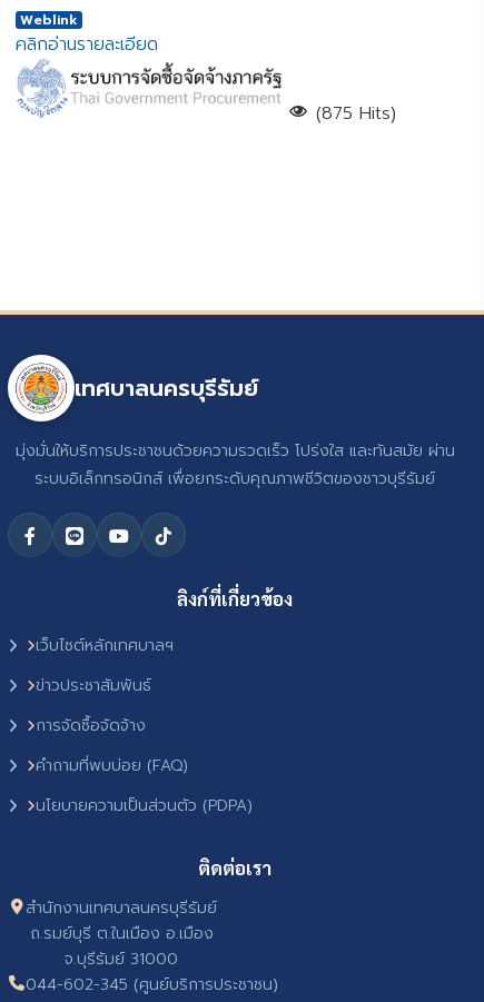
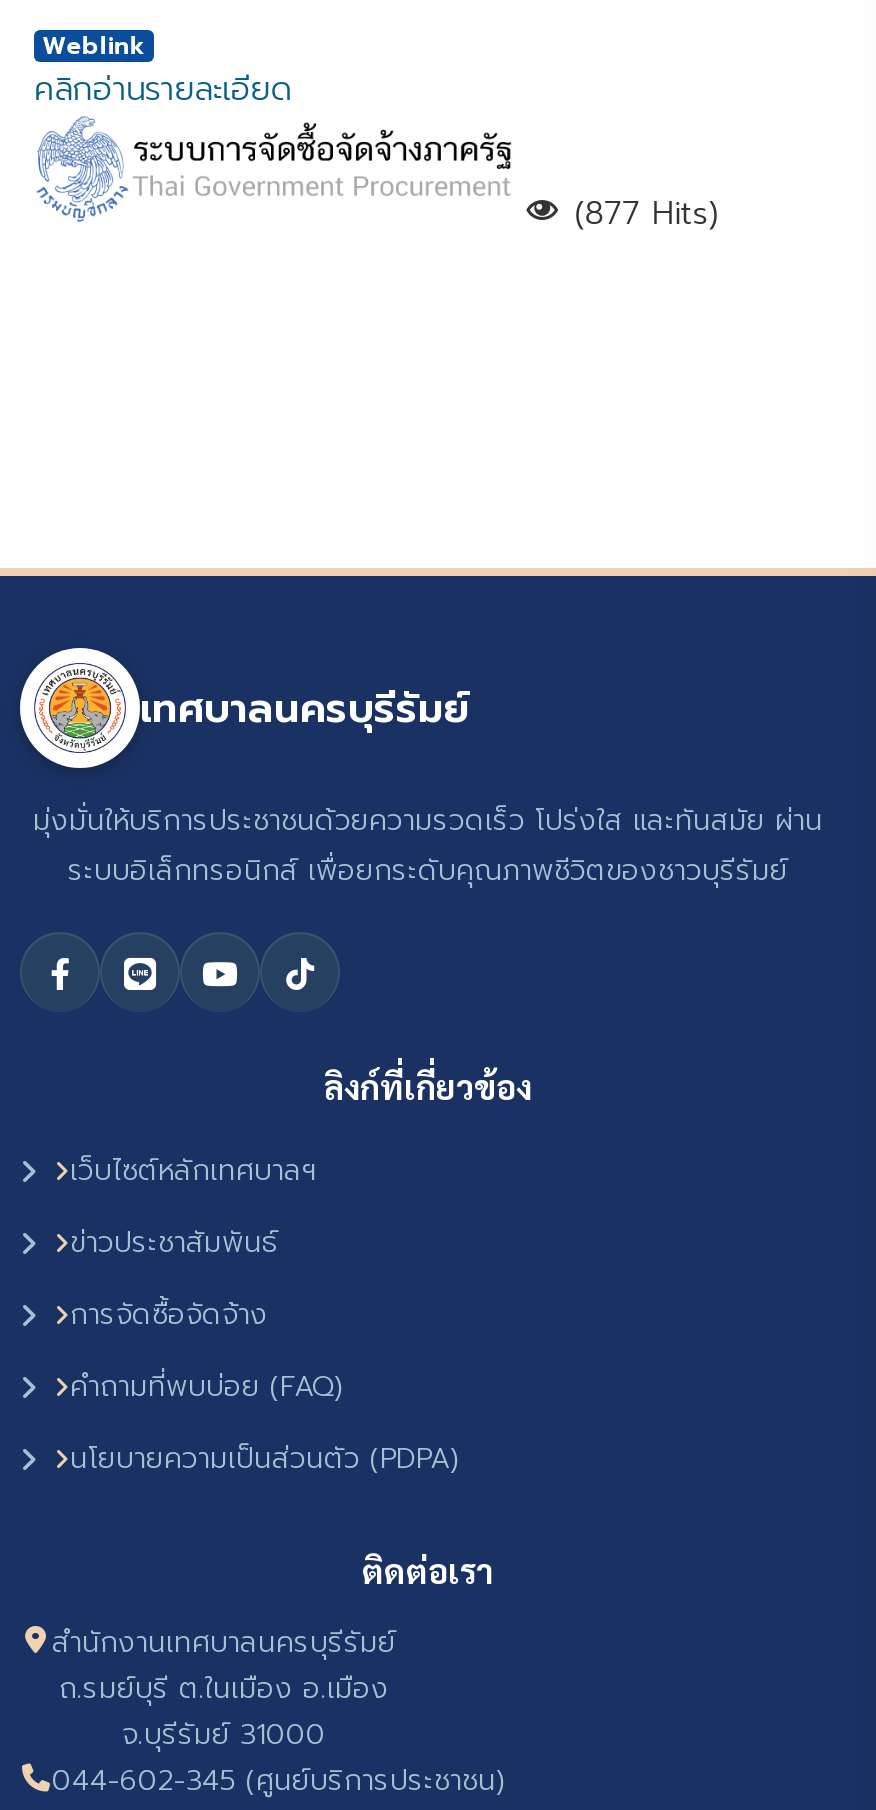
[310,100,396,127] (875 Hits) -> [562,191,718,239] (877 Hits)

